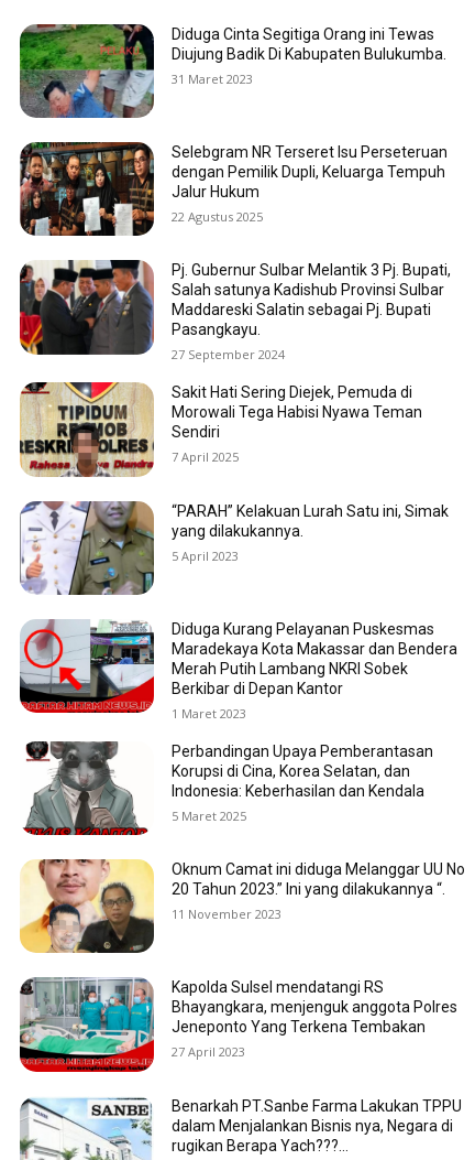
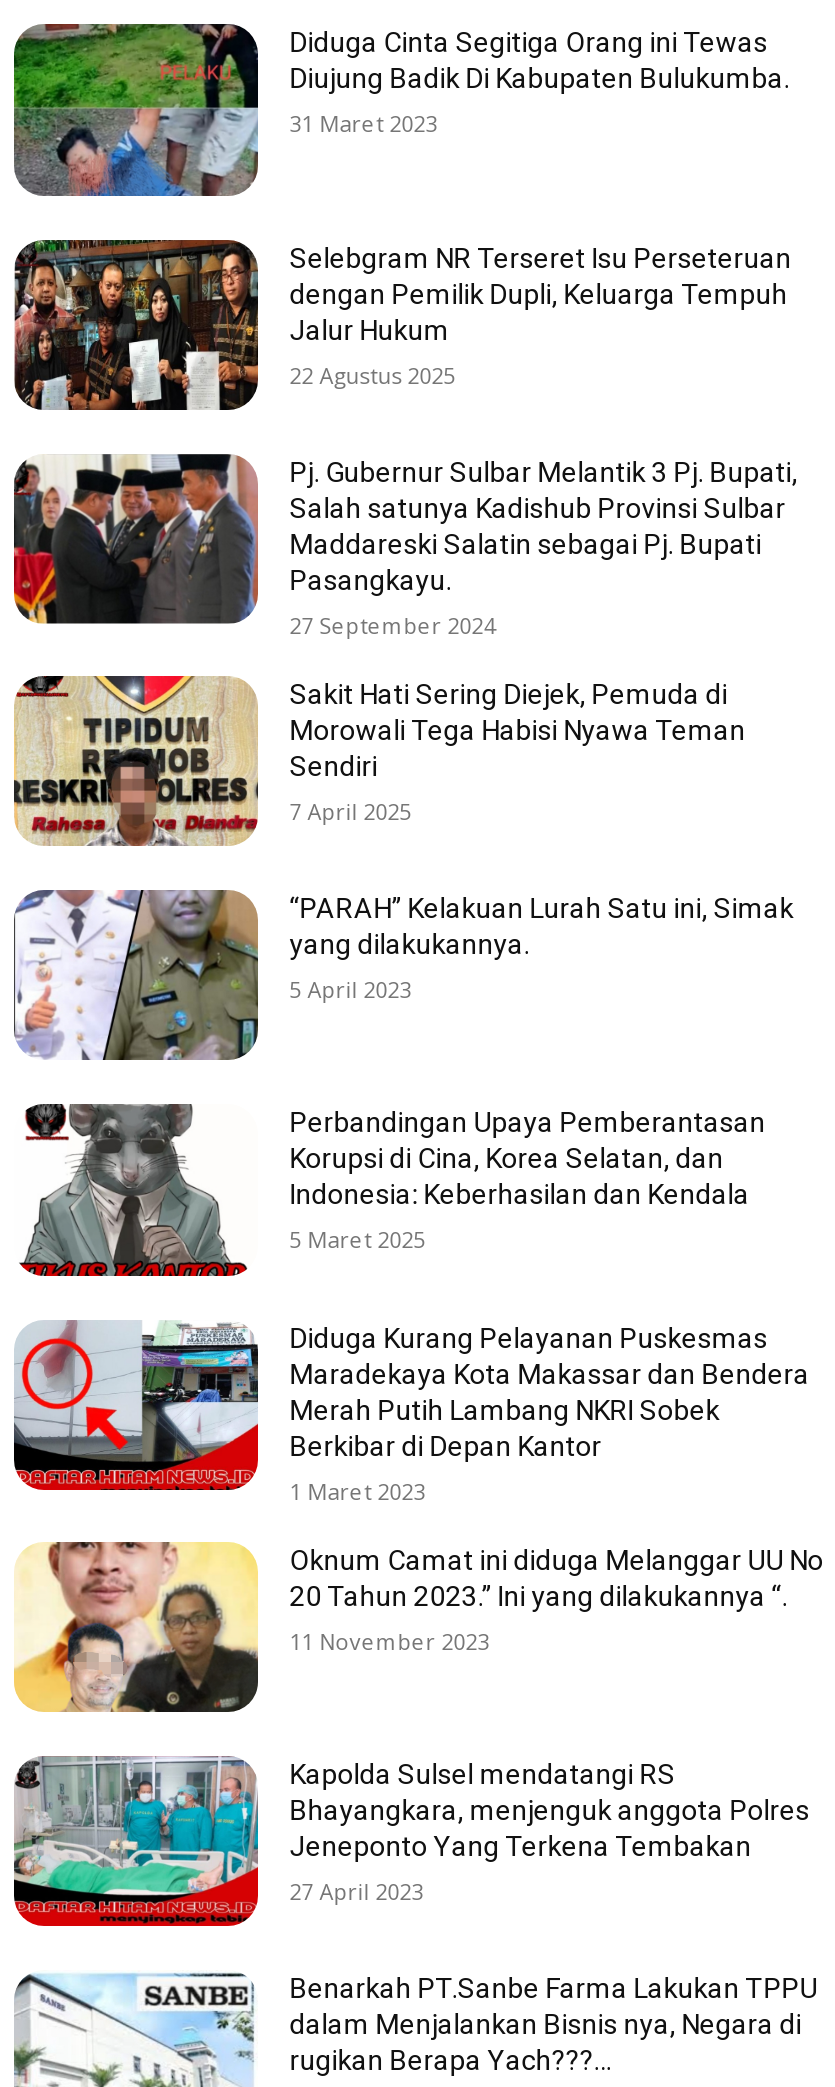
moved [19,618,457,722] -> [12,1317,810,1505]: [image] | Diduga Kurang Pelayanan Puskesmas | Maradekaya Kota Makassar dan Bendera | Merah Putih Lambang NKRI Sobek | Berkibar di Depan Kantor | 1 Maret 2023
moved [20,741,433,836] -> [14,1103,766,1279]: [image] | Perbandingan Upaya Pemberantasan | Korupsi di Cina, Korea Selatan, dan | Indonesia: Keberhasilan dan Kendala | 5 Maret 2025

